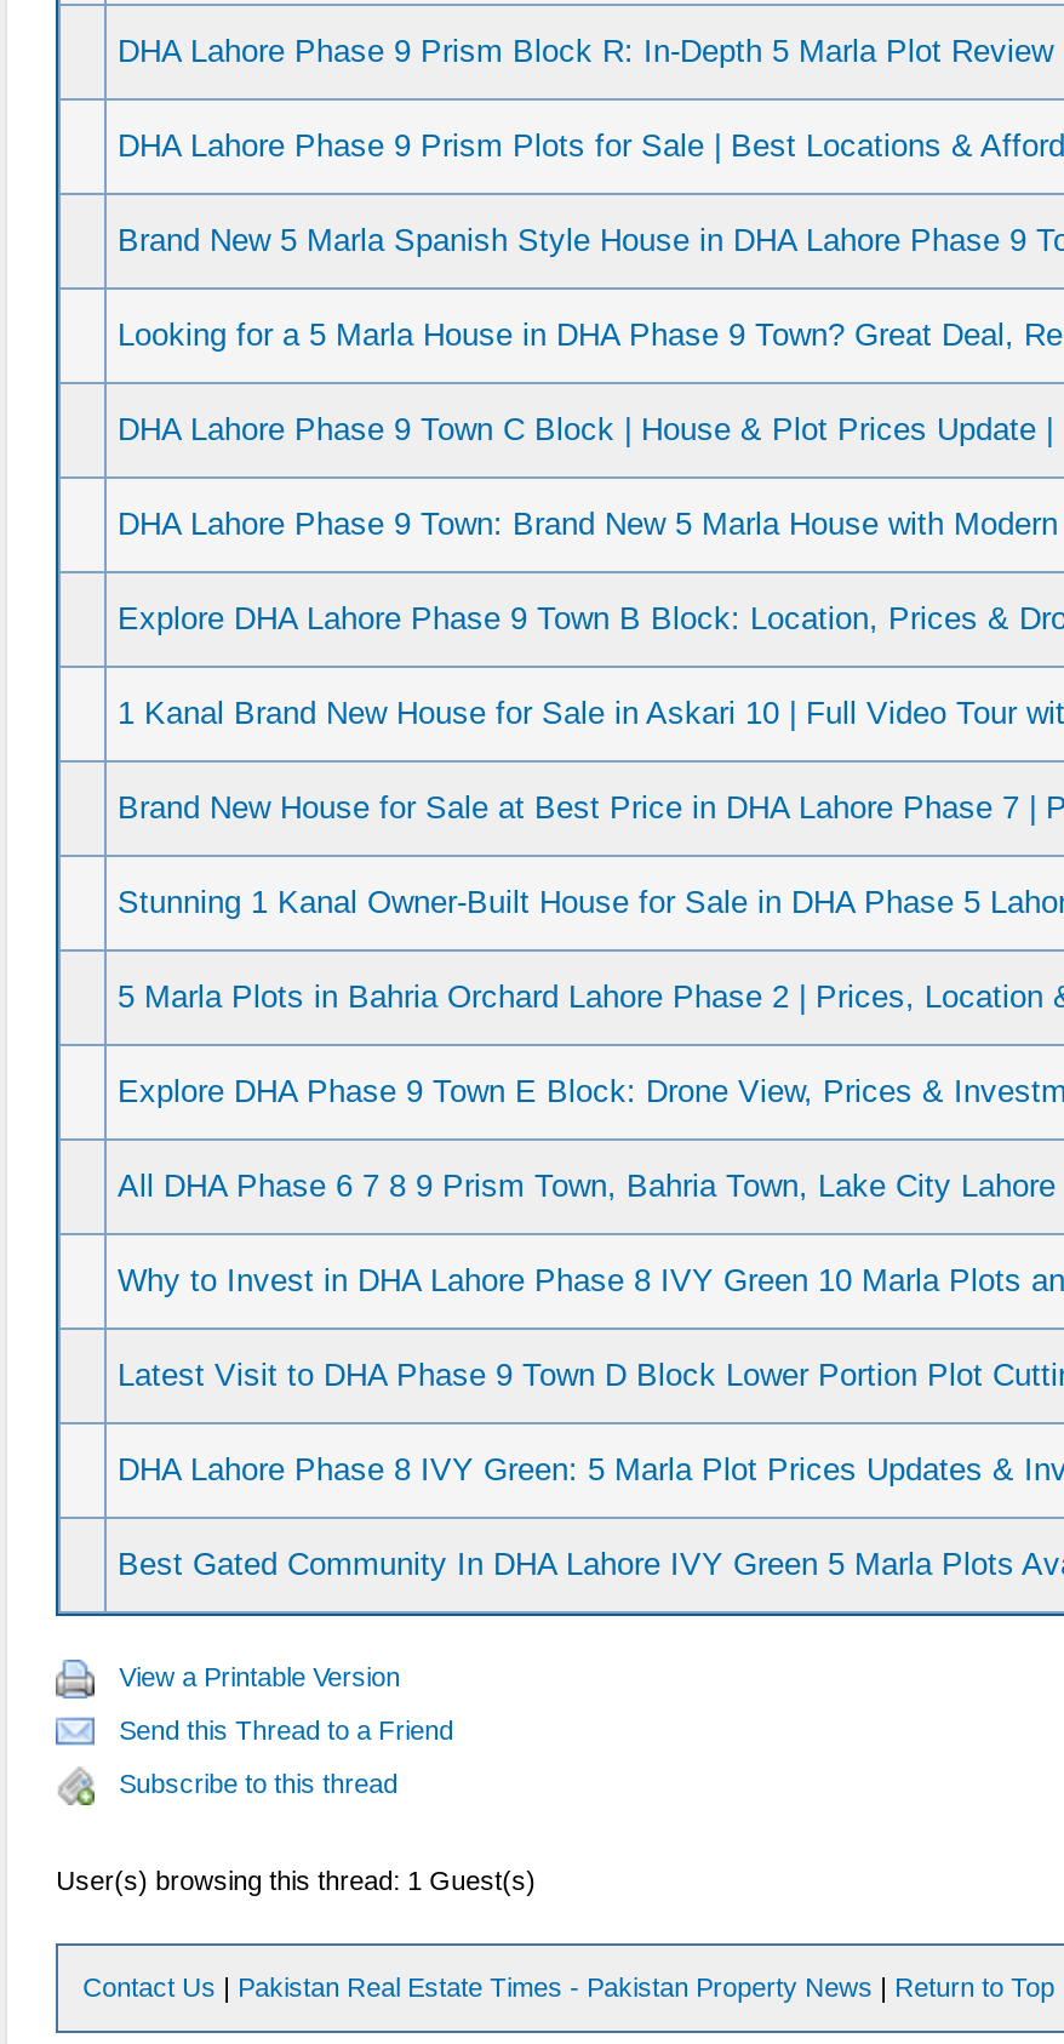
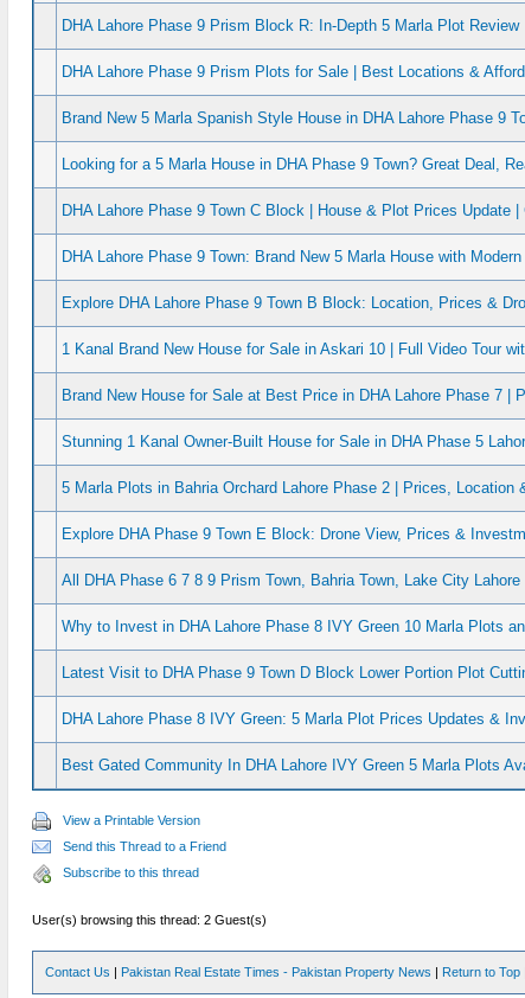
[56,1866,536,1895] User(s) browsing this thread: 1 Guest(s) -> [32,913,267,927] User(s) browsing this thread: 2 Guest(s)

